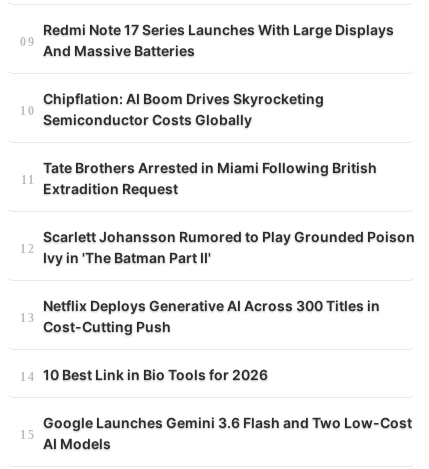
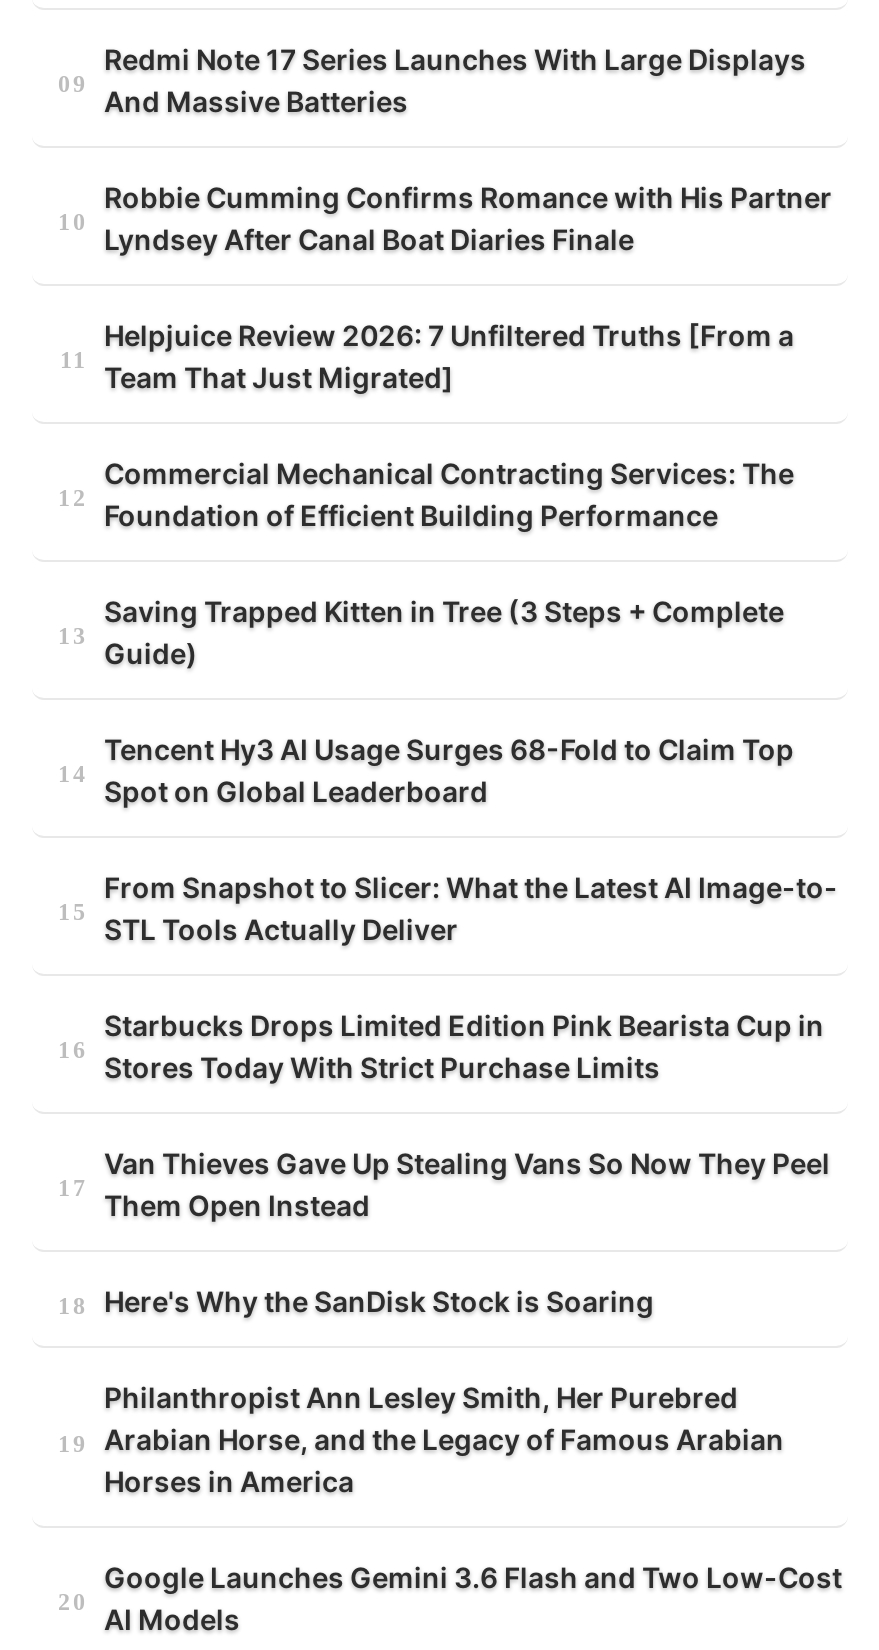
[43,90,415,383] Chipflation: AI Boom Drives Skyrocketing | Semiconductor Costs Globally | Tate Brothers Arrested in Miami Following British | Extradition Request | Scarlett Johansson Rumored to Play Grounded Poison | Ivy in 'The Batman Part II' | Netflix Deploys Generative AI Across 300 Titles in | Cost-Cutting Push | 10 Best Link in Bio Tools for 2026 -> [104,181,838,1499] Robbie Cumming Confirms Romance with His Partner | Lyndsey After Canal Boat Diaries Finale | Helpjuice Review 2026: 7 Unfiltered Truths [From a | Team That Just Migrated] | Commercial Mechanical Contracting Services: The | Foundation of Efficient Building Performance | Saving Trapped Kitten in Tree (3 Steps + Complete | Guide) | Tencent Hy3 AI Usage Surges 68-Fold to Claim Top | Spot on Global Leaderboard | From Snapshot to Slicer: What the Latest AI Image-to- | STL Tools Actually Deliver | Starbucks Drops Limited Edition Pink Bearista Cup in | Stores Today With Strict Purchase Limits | Van Thieves Gave Up Stealing Vans So Now They Peel | Them Open Instead | Here's Why the SanDisk Stock is Soaring | Philanthropist Ann Lesley Smith, Her Purebred | Arabian Horse, and the Legacy of Famous Arabian | Horses in America

